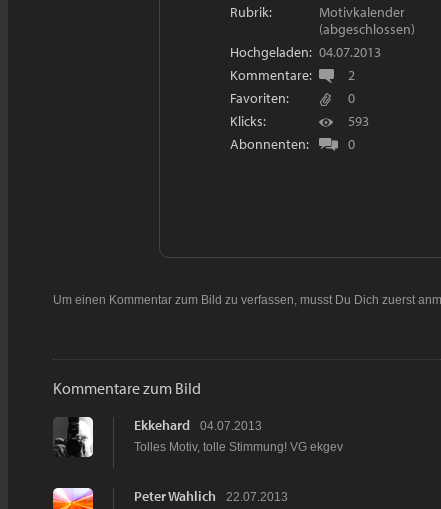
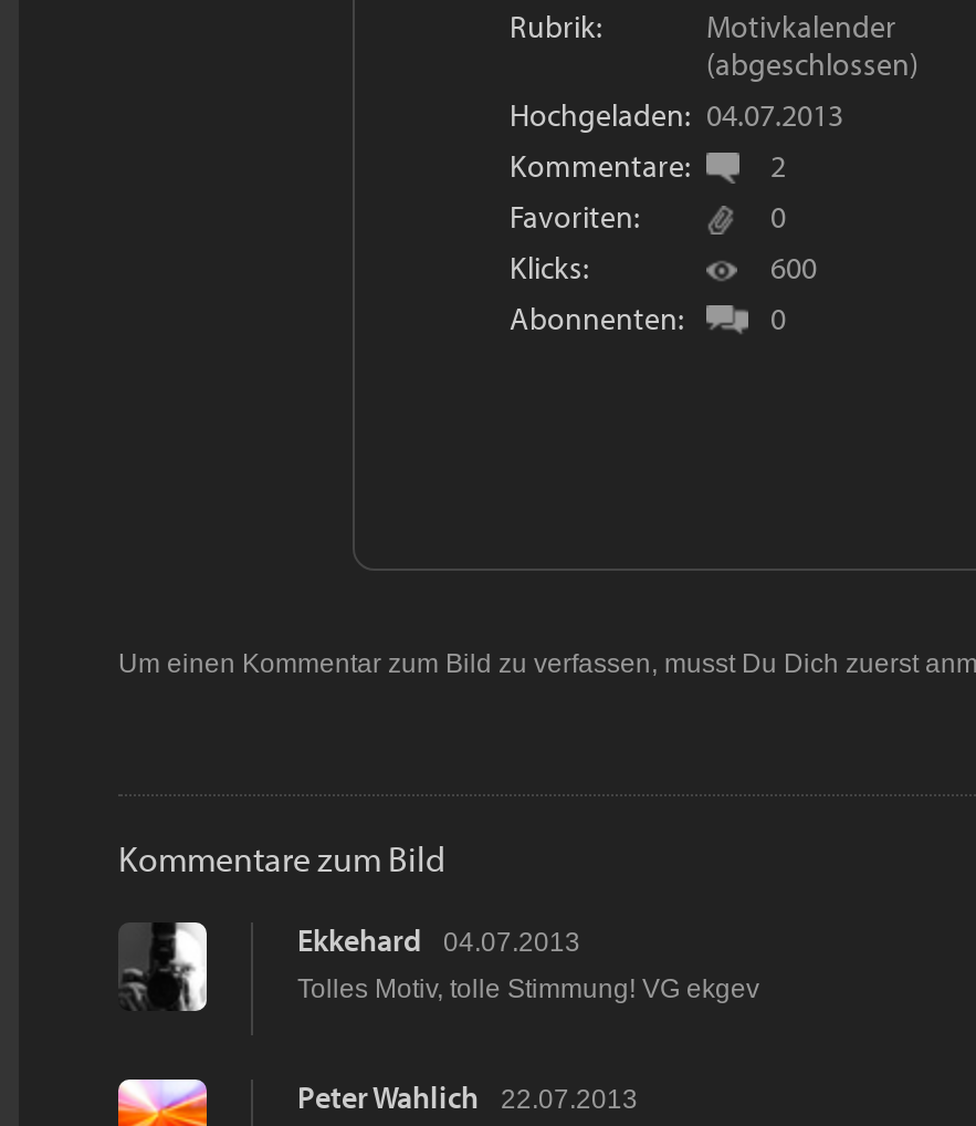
[348,112,369,130] 593 -> [770,247,817,287] 600

